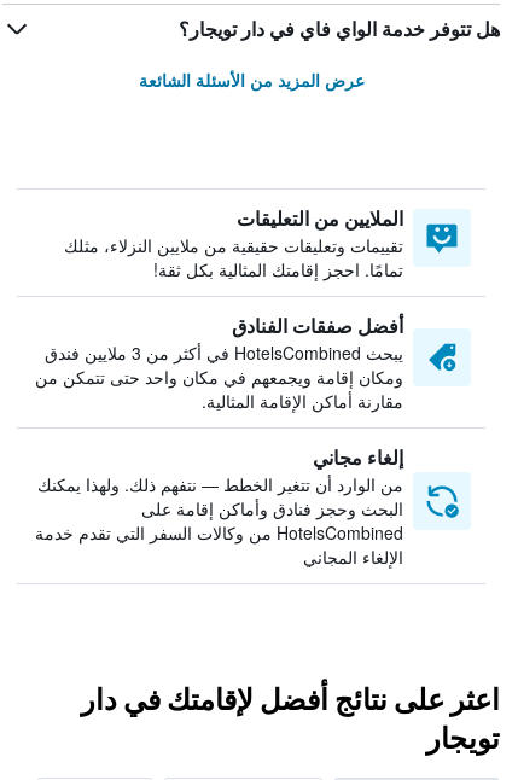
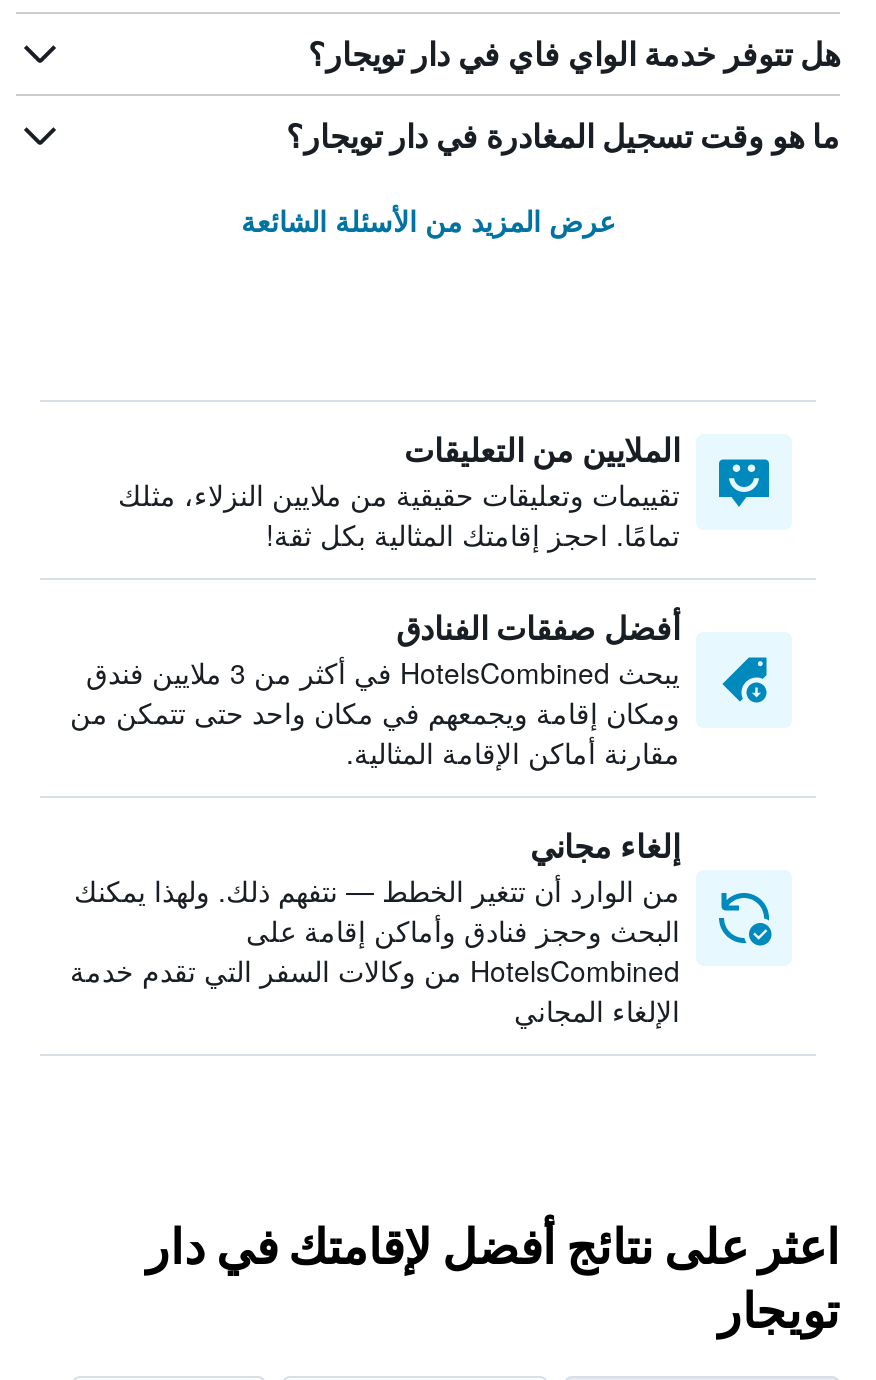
none -> [286,116,840,156] ما هو وقت تسجيل المغادرة في دار تويجار؟

